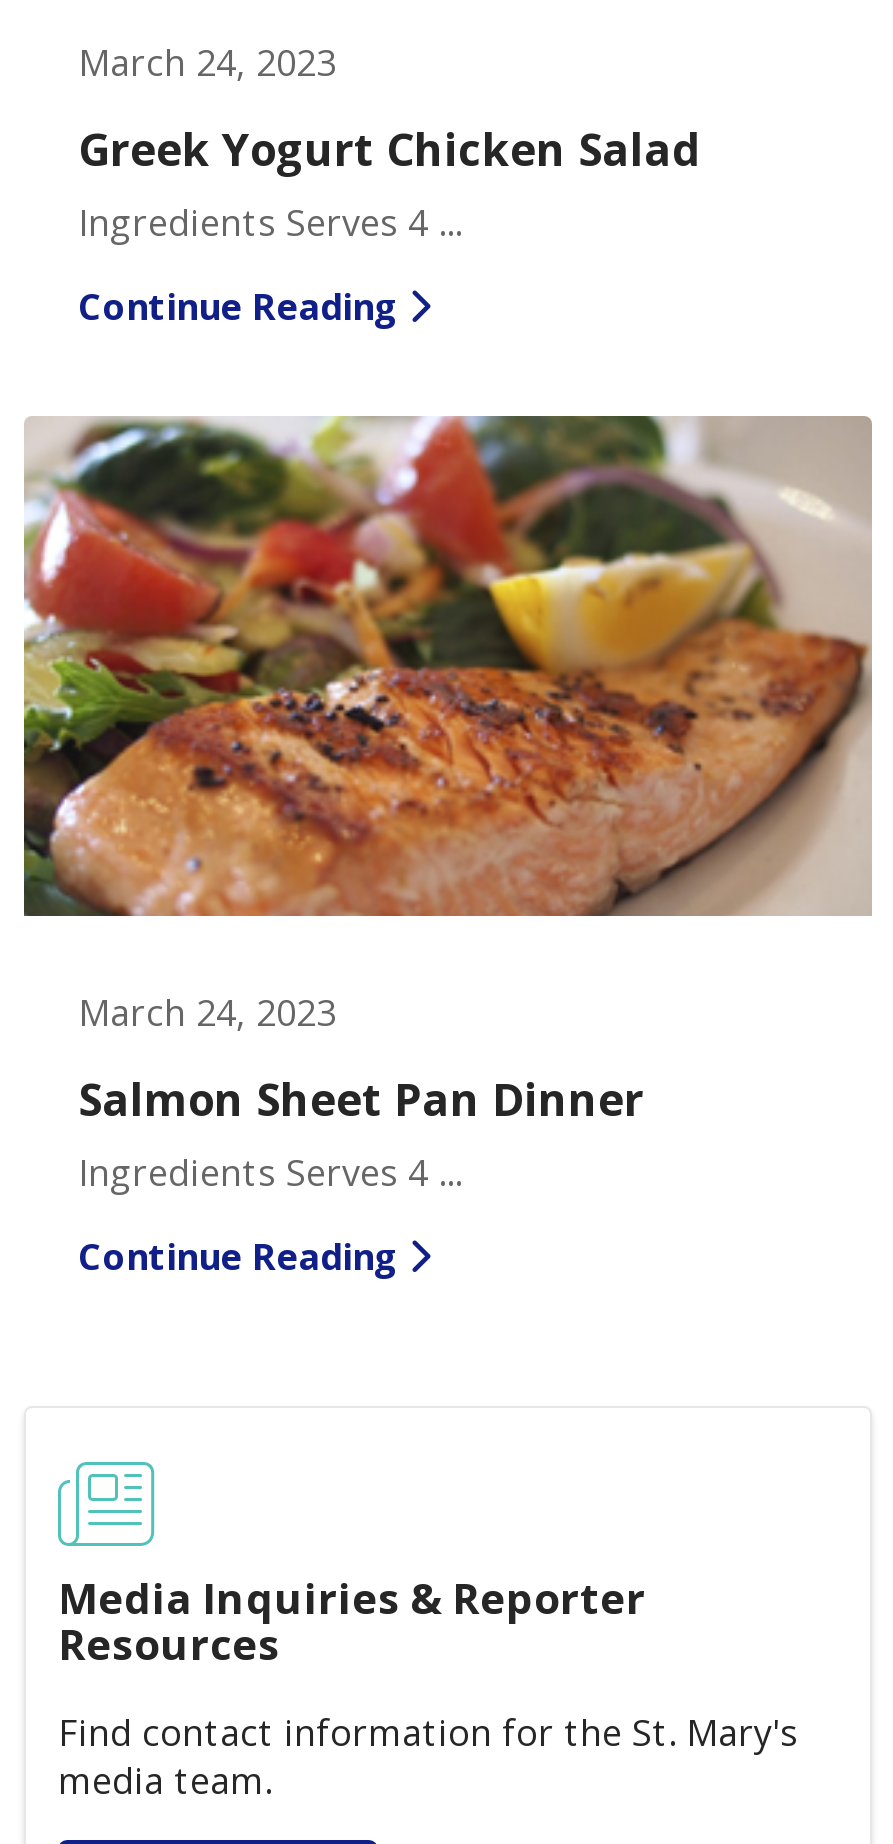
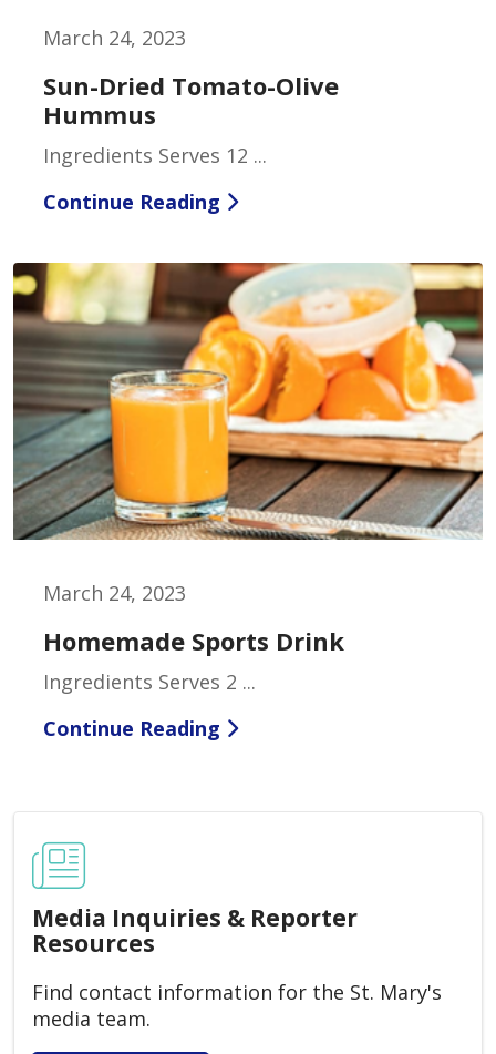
[78,118,700,246] Greek Yogurt Chicken Salad | Ingredients Serves 4 ... -> [43,68,339,168] Sun-Dried Tomato-Olive | Hummus | Ingredients Serves 12 ...
[22,414,874,918] [image] -> [12,262,483,541] [image]
[78,1068,644,1196] Salmon Sheet Pan Dinner | Ingredients Serves 4 ... -> [43,624,344,695] Homemade Sports Drink | Ingredients Serves 2 ...

